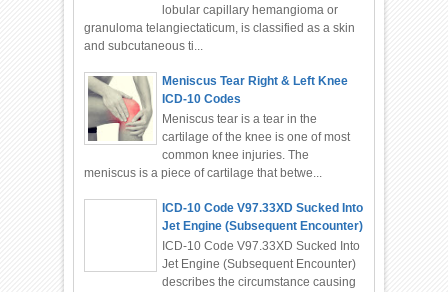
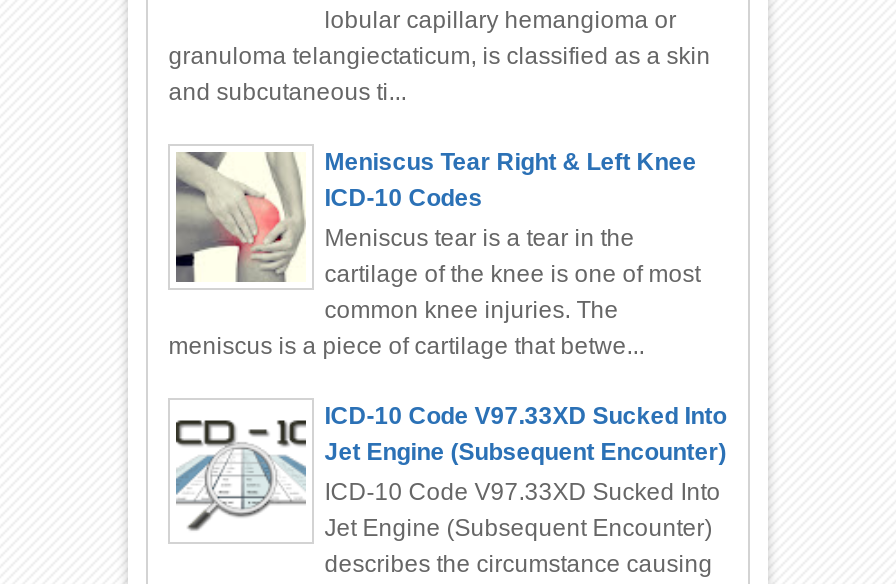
none -> [174,418,308,532] [image]

